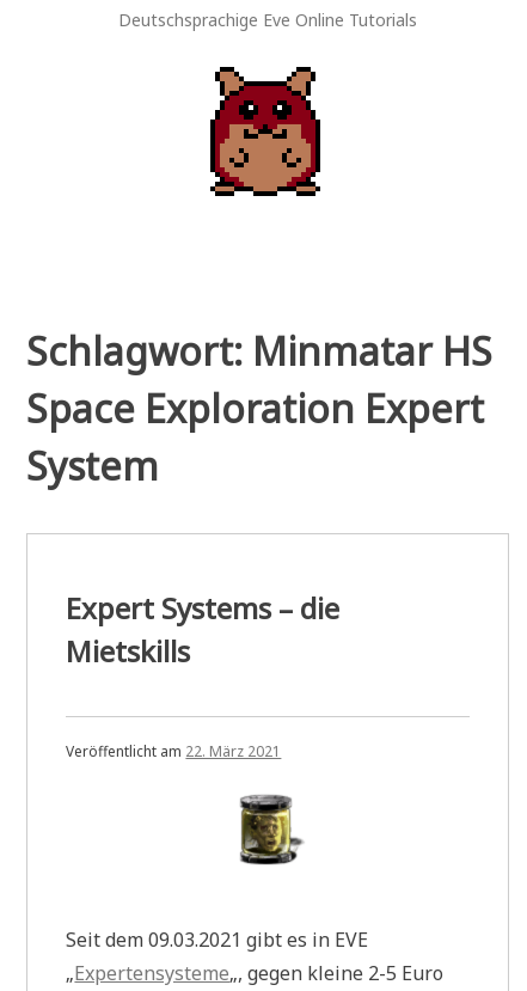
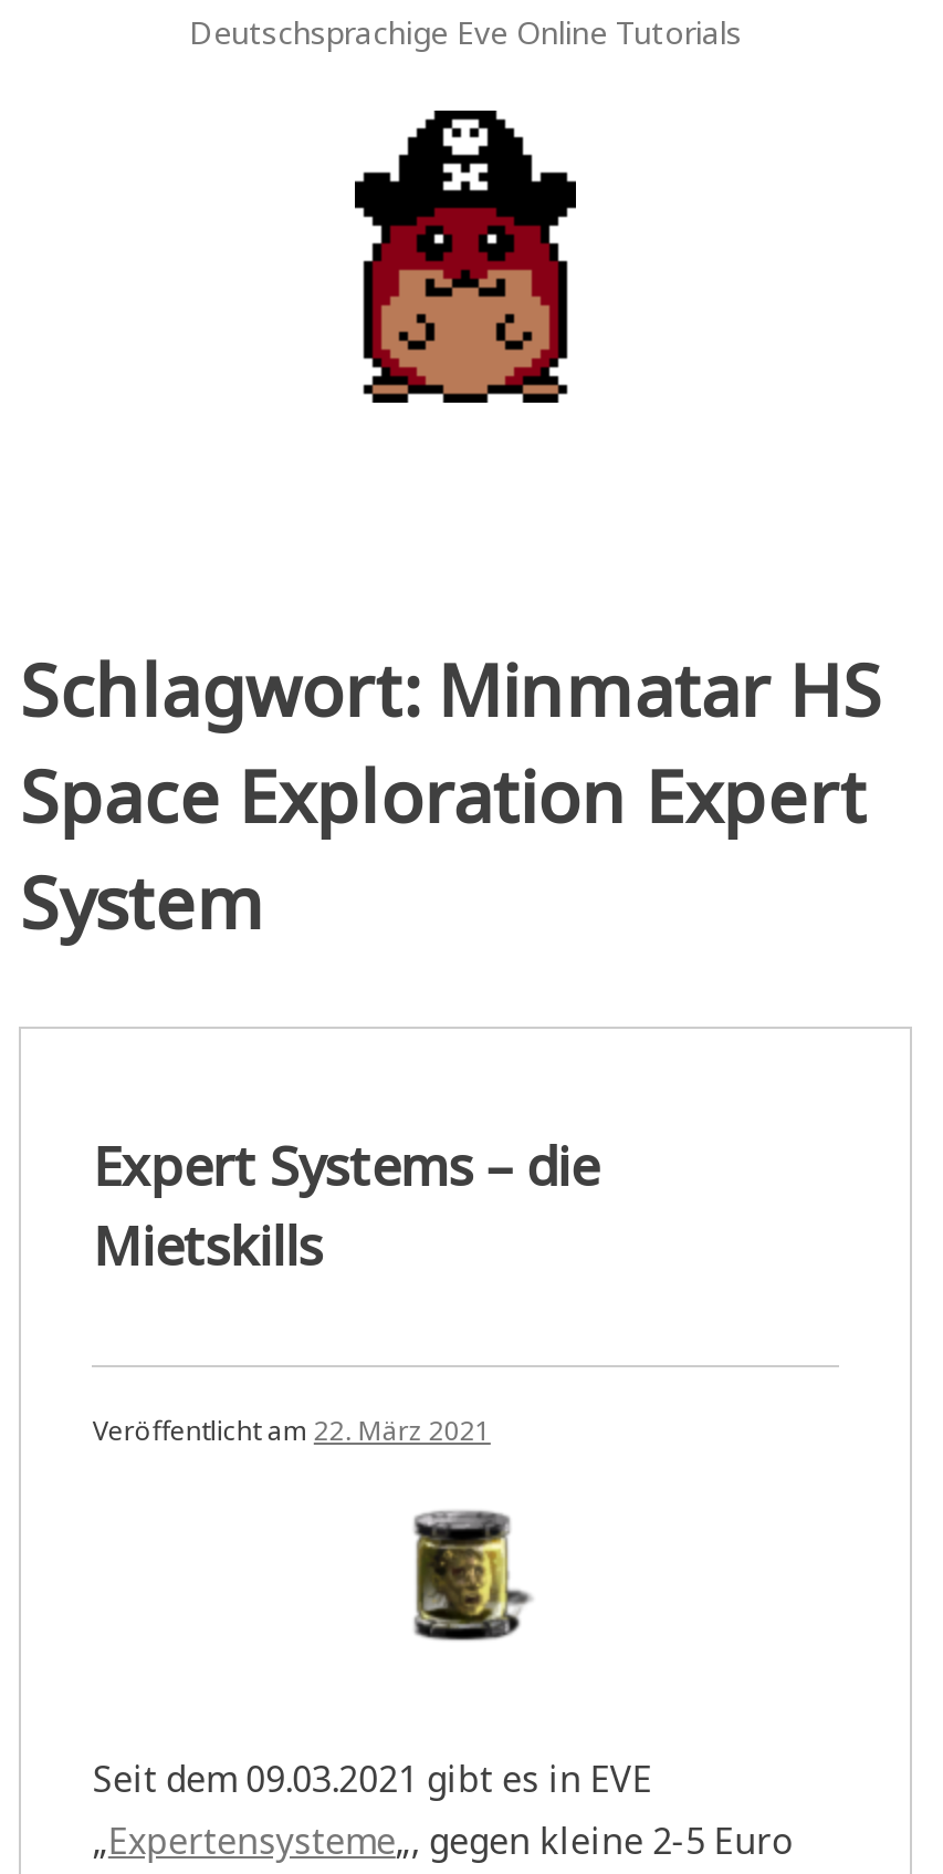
[209,62,323,196] [image] -> [353,108,578,403] [image]

